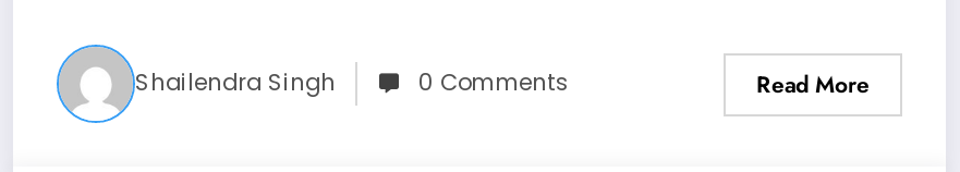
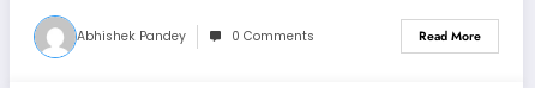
[135,67,336,100] Shailendra Singh -> [77,27,186,45] Abhishek Pandey

